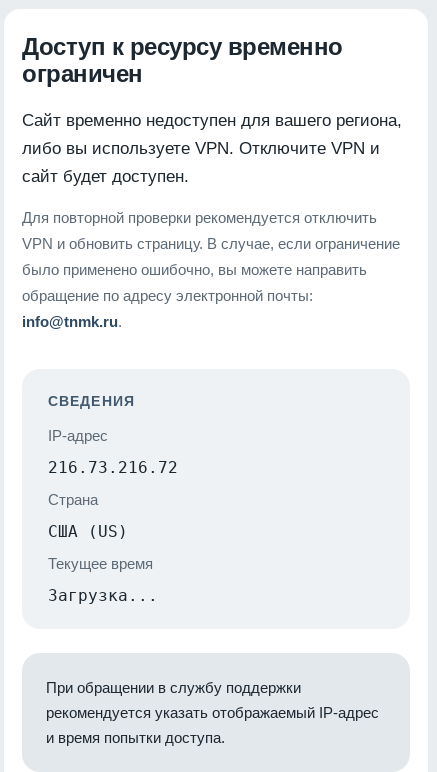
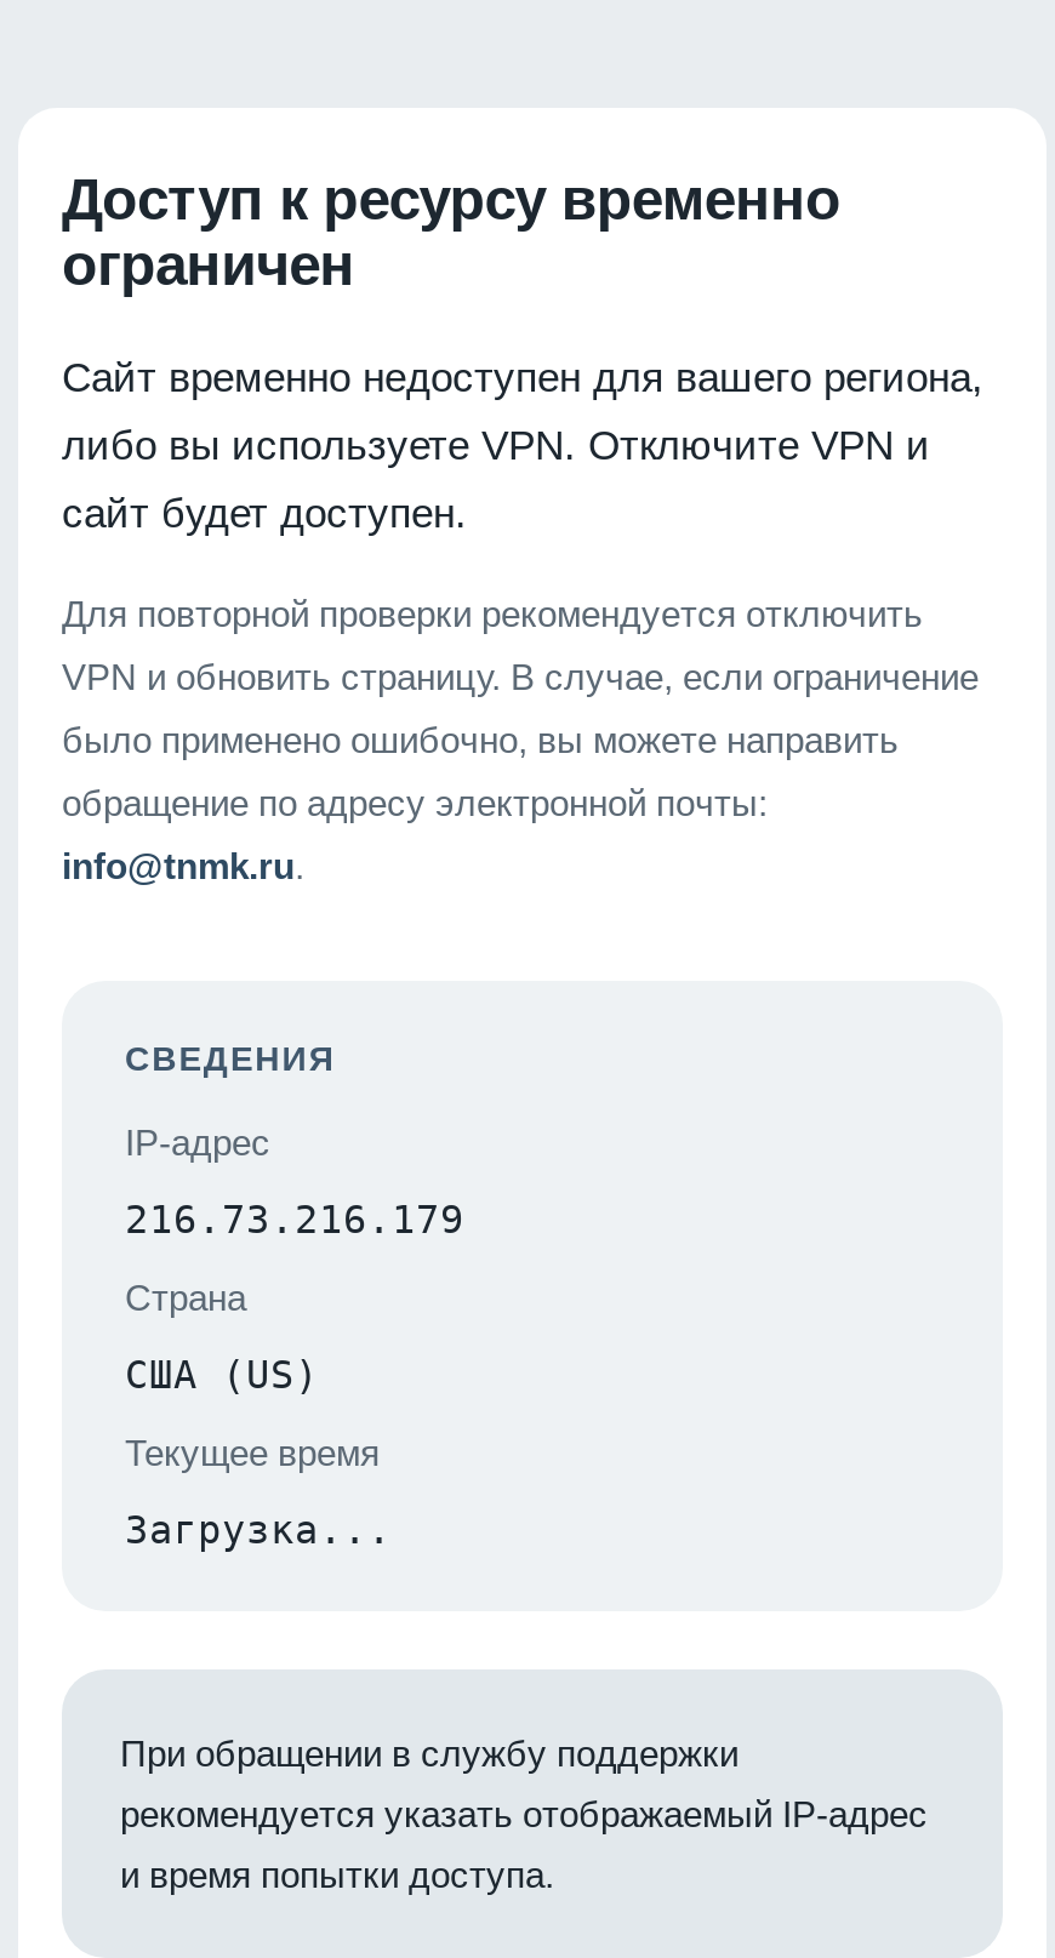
[48,457,178,476] 216.73.216.72 -> [125,1195,464,1241] 216.73.216.179

